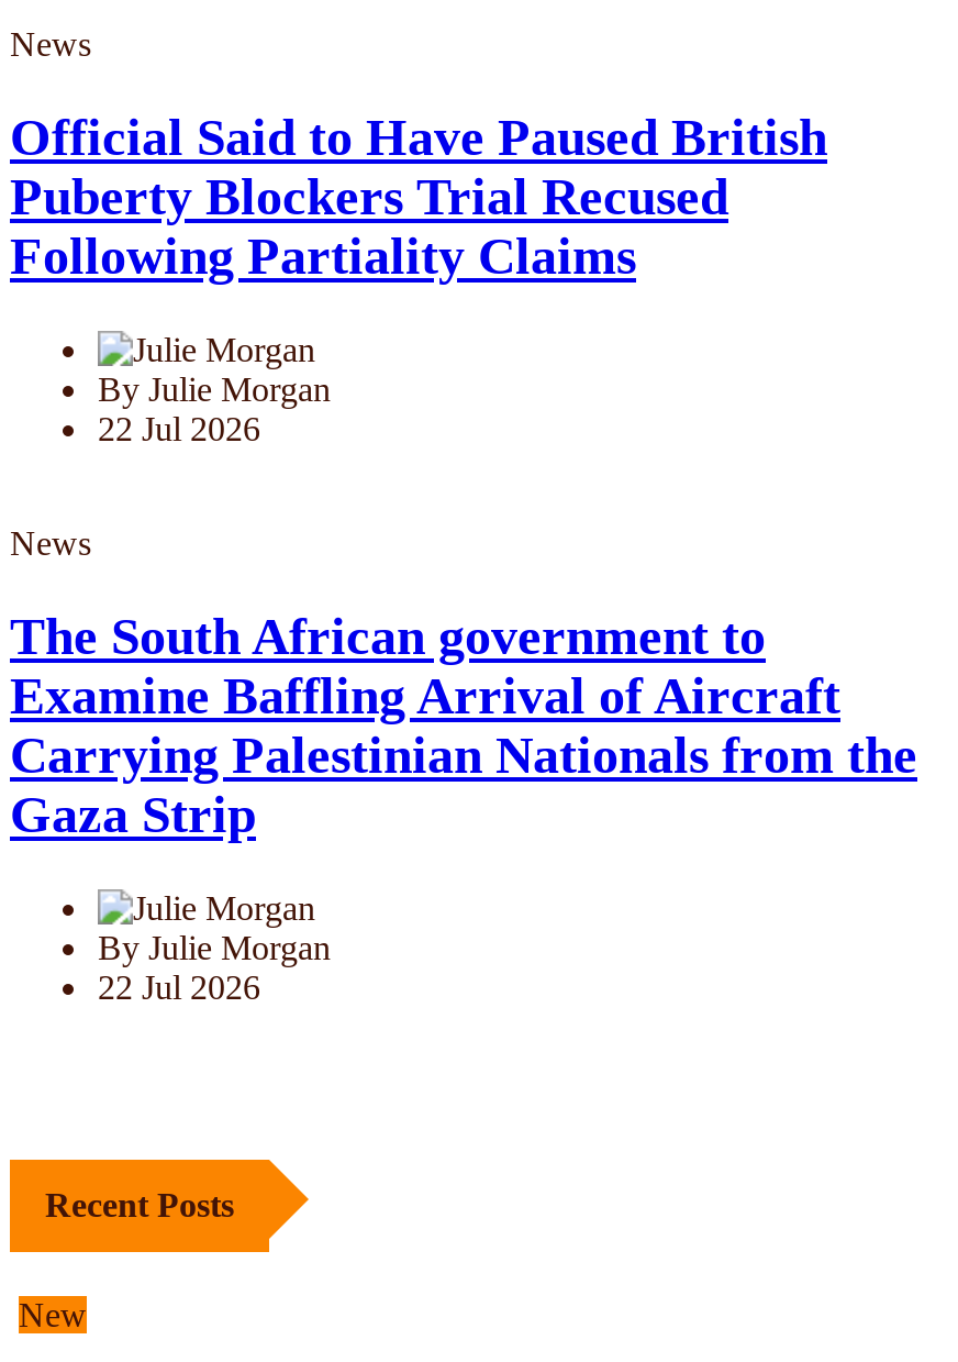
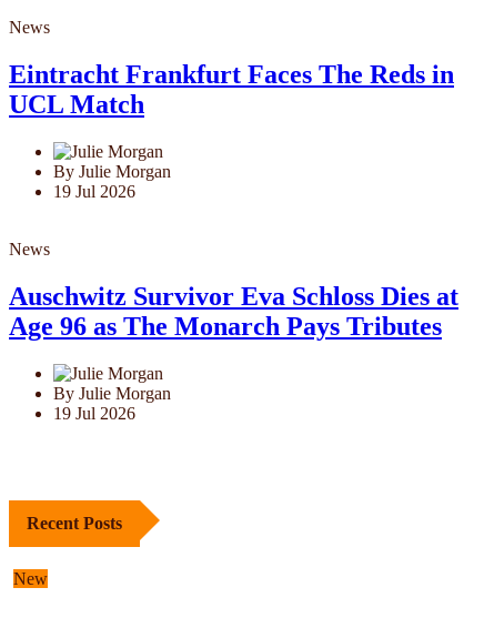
[10,109,827,285] Official Said to Have Paused British | Puberty Blockers Trial Recused | Following Partiality Claims -> [9,60,454,119] Eintracht Frankfurt Faces The Reds in | UCL Match
[98,410,260,447] 22 Jul 2026 -> [53,182,135,201] 19 Jul 2026
[10,607,917,843] The South African government to | Examine Baffling Arrival of Aircraft | Carrying Palestinian Nationals from the | Gaza Strip -> [9,282,458,340] Auschwitz Survivor Eva Schloss Dies at | Age 96 as The Monarch Pays Tributes
[98,968,260,1005] 22 Jul 2026 -> [53,404,135,422] 19 Jul 2026

